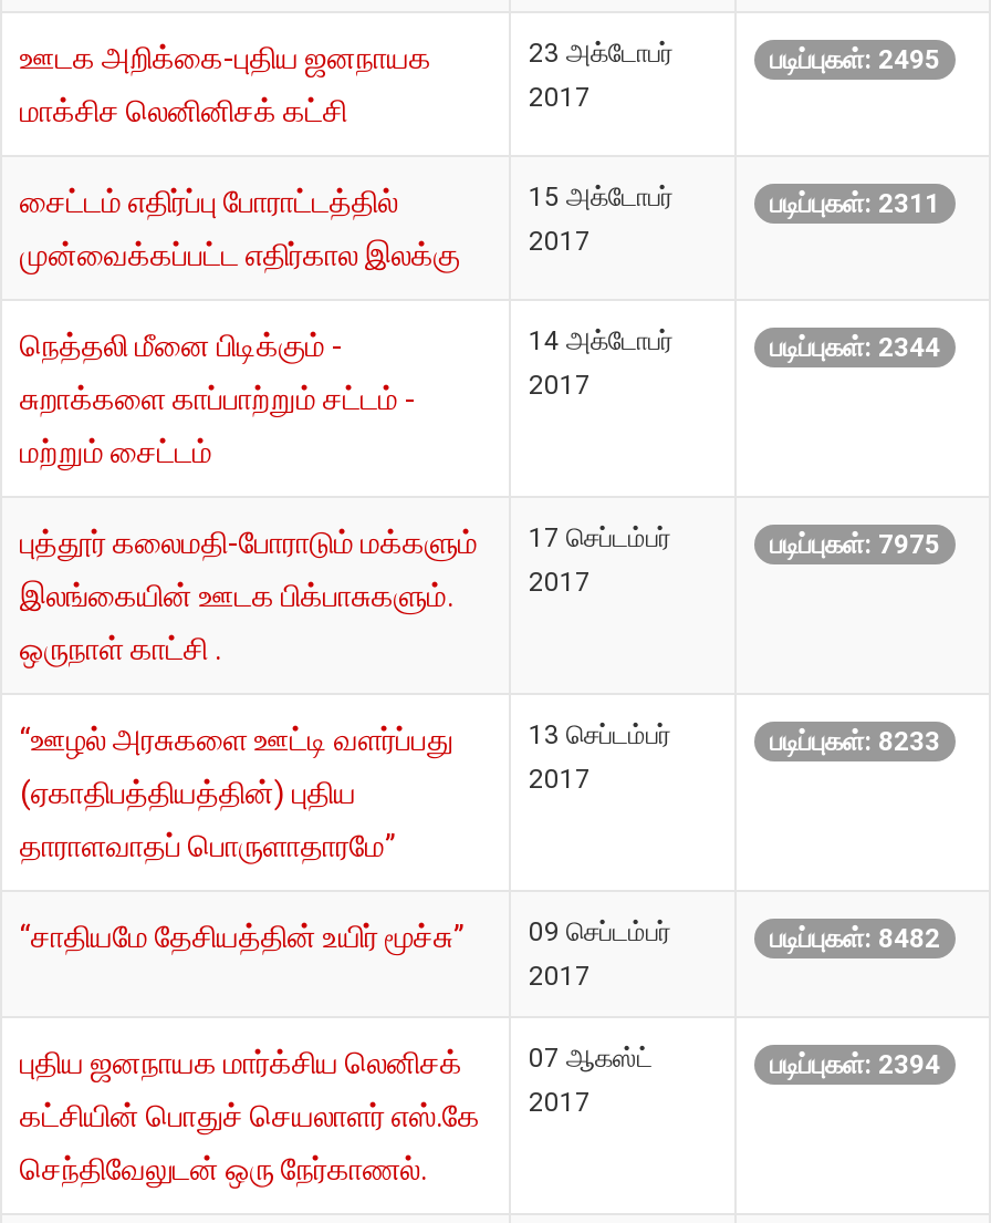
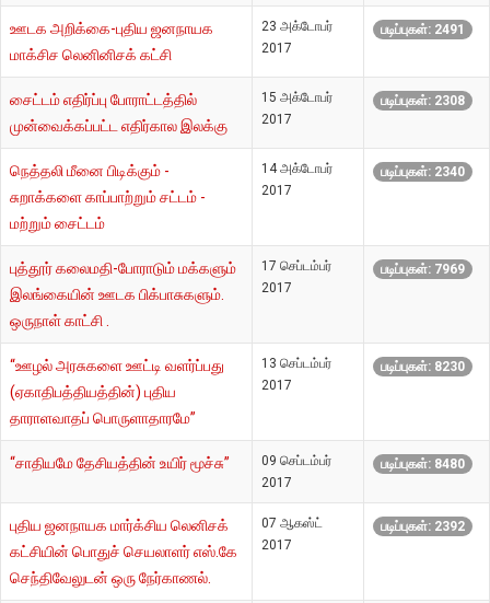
[770,45,940,76] படிப்புகள்: 2495 -> [381,22,465,38] படிப்புகள்: 2491
[770,189,940,220] படிப்புகள்: 2311 -> [381,93,465,109] படிப்புகள்: 2308
[770,333,940,364] படிப்புகள்: 2344 -> [381,164,465,180] படிப்புகள்: 2340
[770,530,940,561] படிப்புகள்: 7975 -> [381,262,465,277] படிப்புகள்: 7969
[770,727,940,758] படிப்புகள்: 8233 -> [381,359,465,375] படிப்புகள்: 8230
[770,924,940,955] படிப்புகள்: 8482 -> [381,457,465,472] படிப்புகள்: 8480
[770,1050,940,1081] படிப்புகள்: 2394 -> [381,519,465,534] படிப்புகள்: 2392

